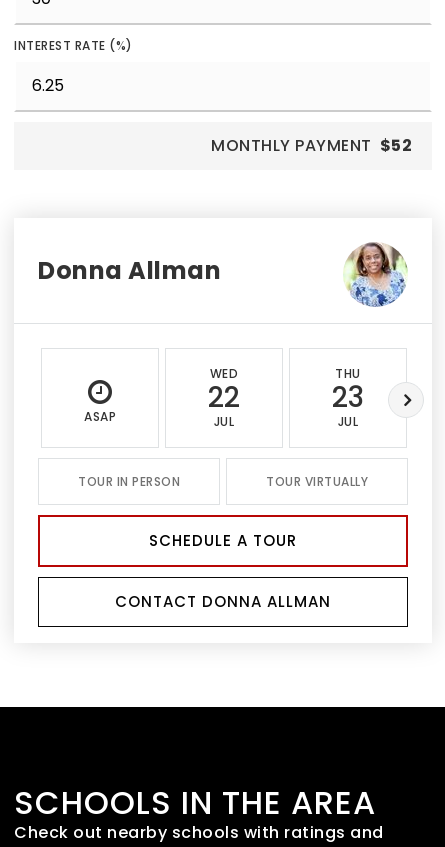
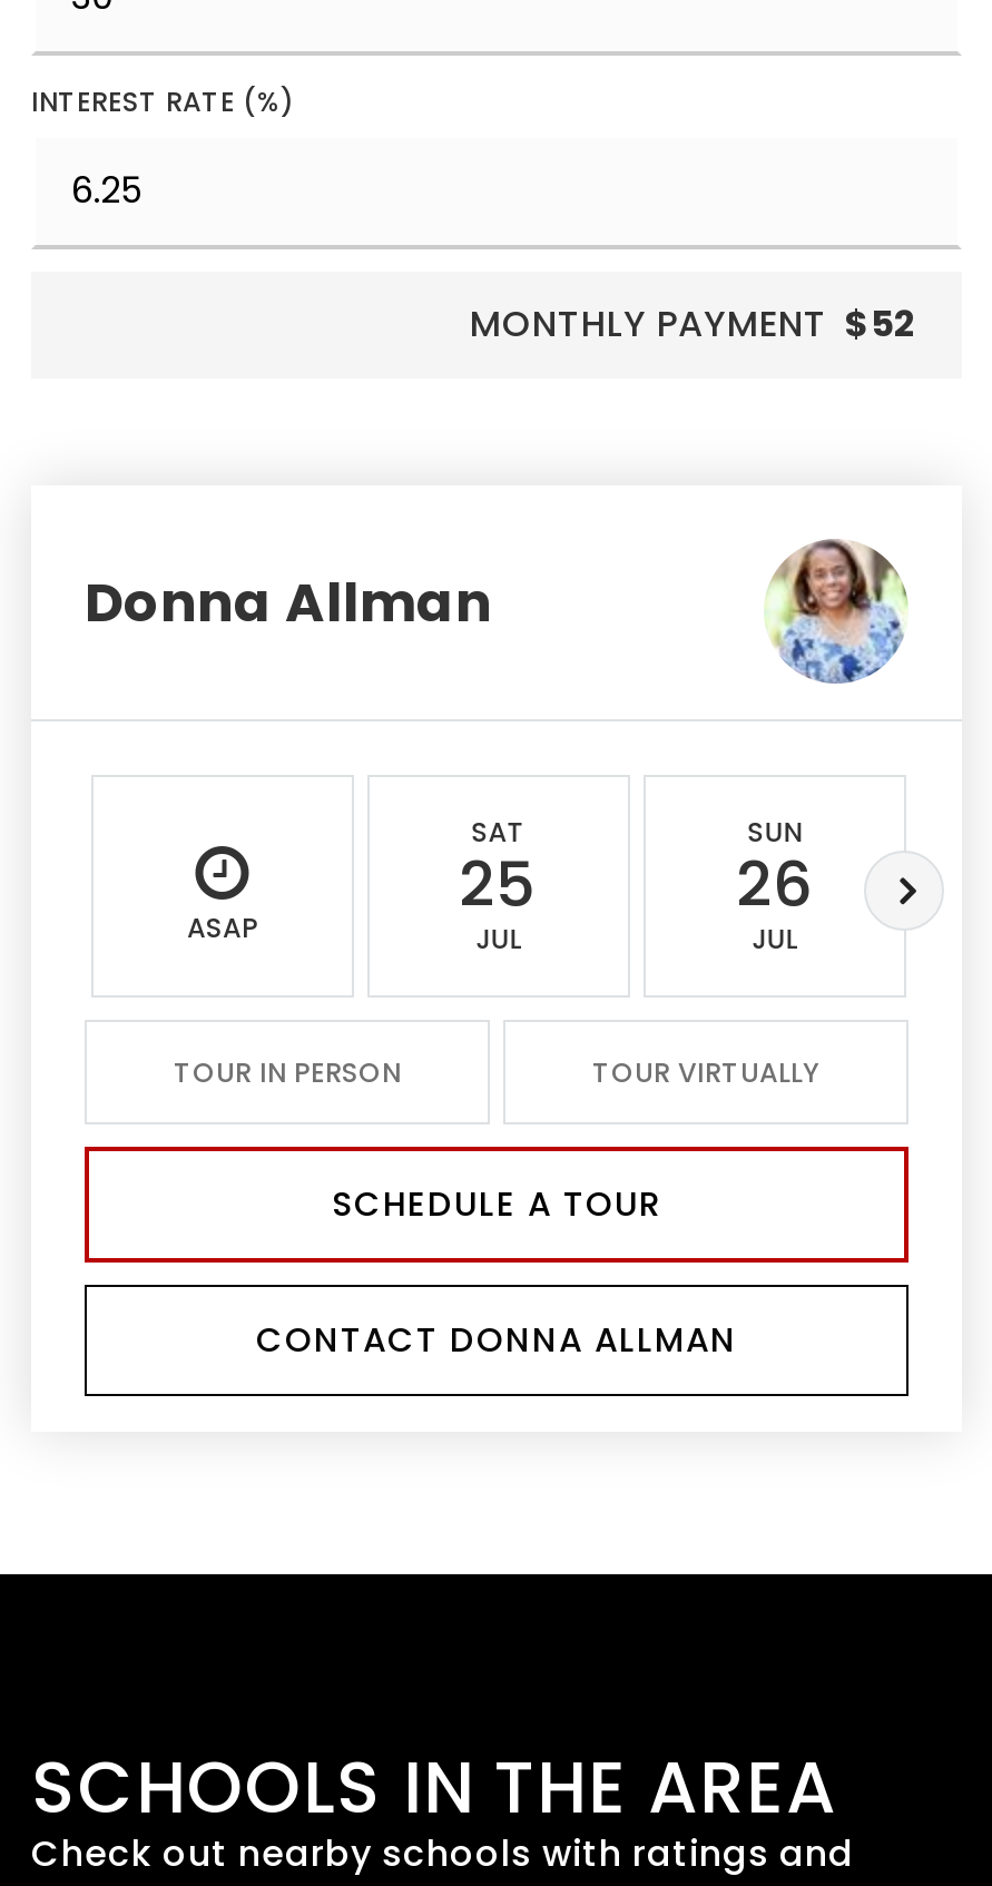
[207,365,240,417] WED | 22 -> [459,813,539,929] SAT | 25
[331,365,364,417] THU | 23 -> [736,813,814,929] SUN | 26

